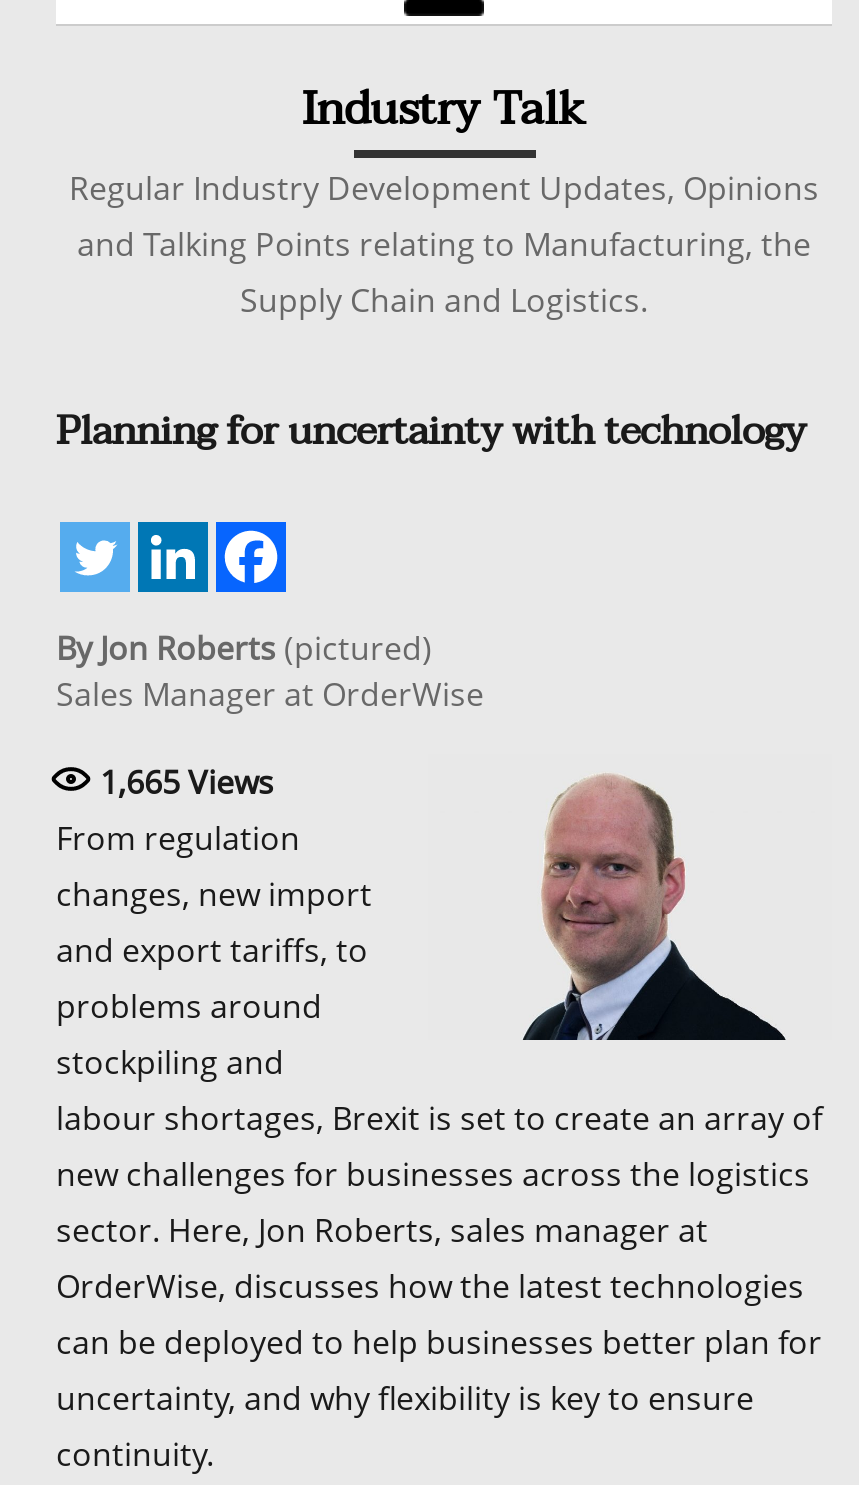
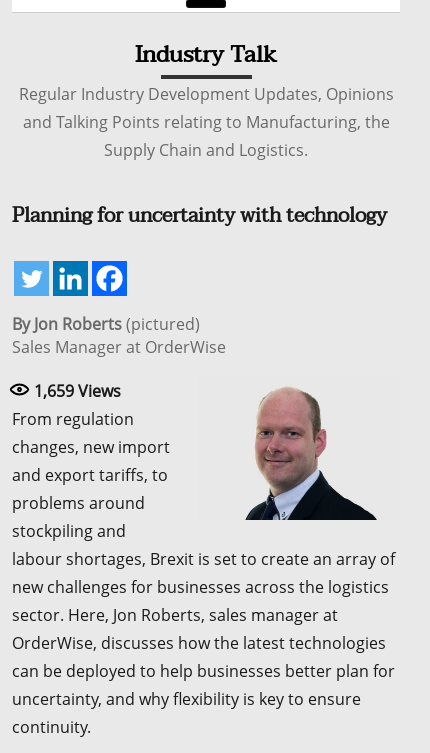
[100,760,274,804] 1,665 Views -> [34,380,121,402] 1,659 Views

